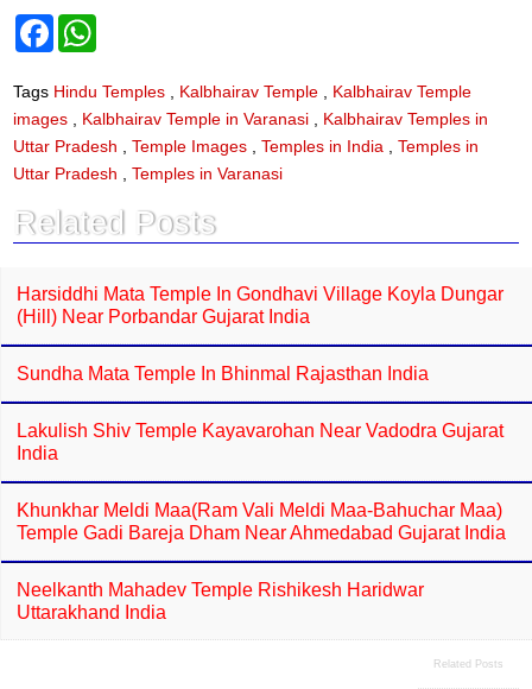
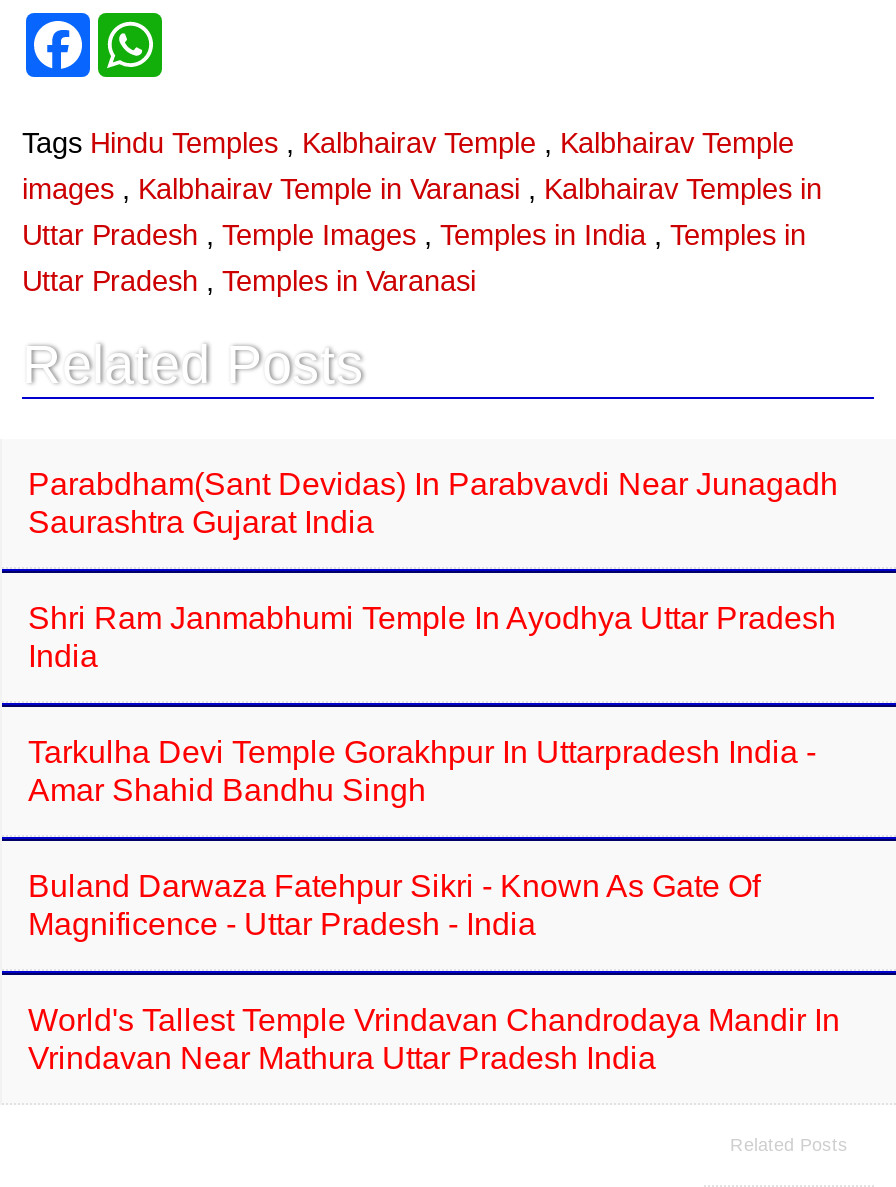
[17,284,503,441] Harsiddhi Mata Temple In Gondhavi Village Koyla Dungar | (Hill) Near Porbandar Gujarat India | Sundha Mata Temple In Bhinmal Rajasthan India | Lakulish Shiv Temple Kayavarohan Near Vadodra Gujarat -> [28,467,838,635] Parabdham(Sant Devidas) In Parabvavdi Near Junagadh | Saurashtra Gujarat India | Shri Ram Janmabhumi Temple In Ayodhya Uttar Pradesh
moved [17,443,58,463] -> [28,639,98,673]: India
[17,500,506,622] Khunkhar Meldi Maa(Ram Vali Meldi Maa-Bahuchar Maa) | Temple Gadi Bareja Dham Near Ahmedabad Gujarat India | Neelkanth Mahadev Temple Rishikesh Haridwar | Uttarakhand India -> [28,735,840,1075] Tarkulha Devi Temple Gorakhpur In Uttarpradesh India - | Amar Shahid Bandhu Singh | Buland Darwaza Fatehpur Sikri - Known As Gate Of | Magnificence - Uttar Pradesh - India | World's Tallest Temple Vrindavan Chandrodaya Mandir In | Vrindavan Near Mathura Uttar Pradesh India

